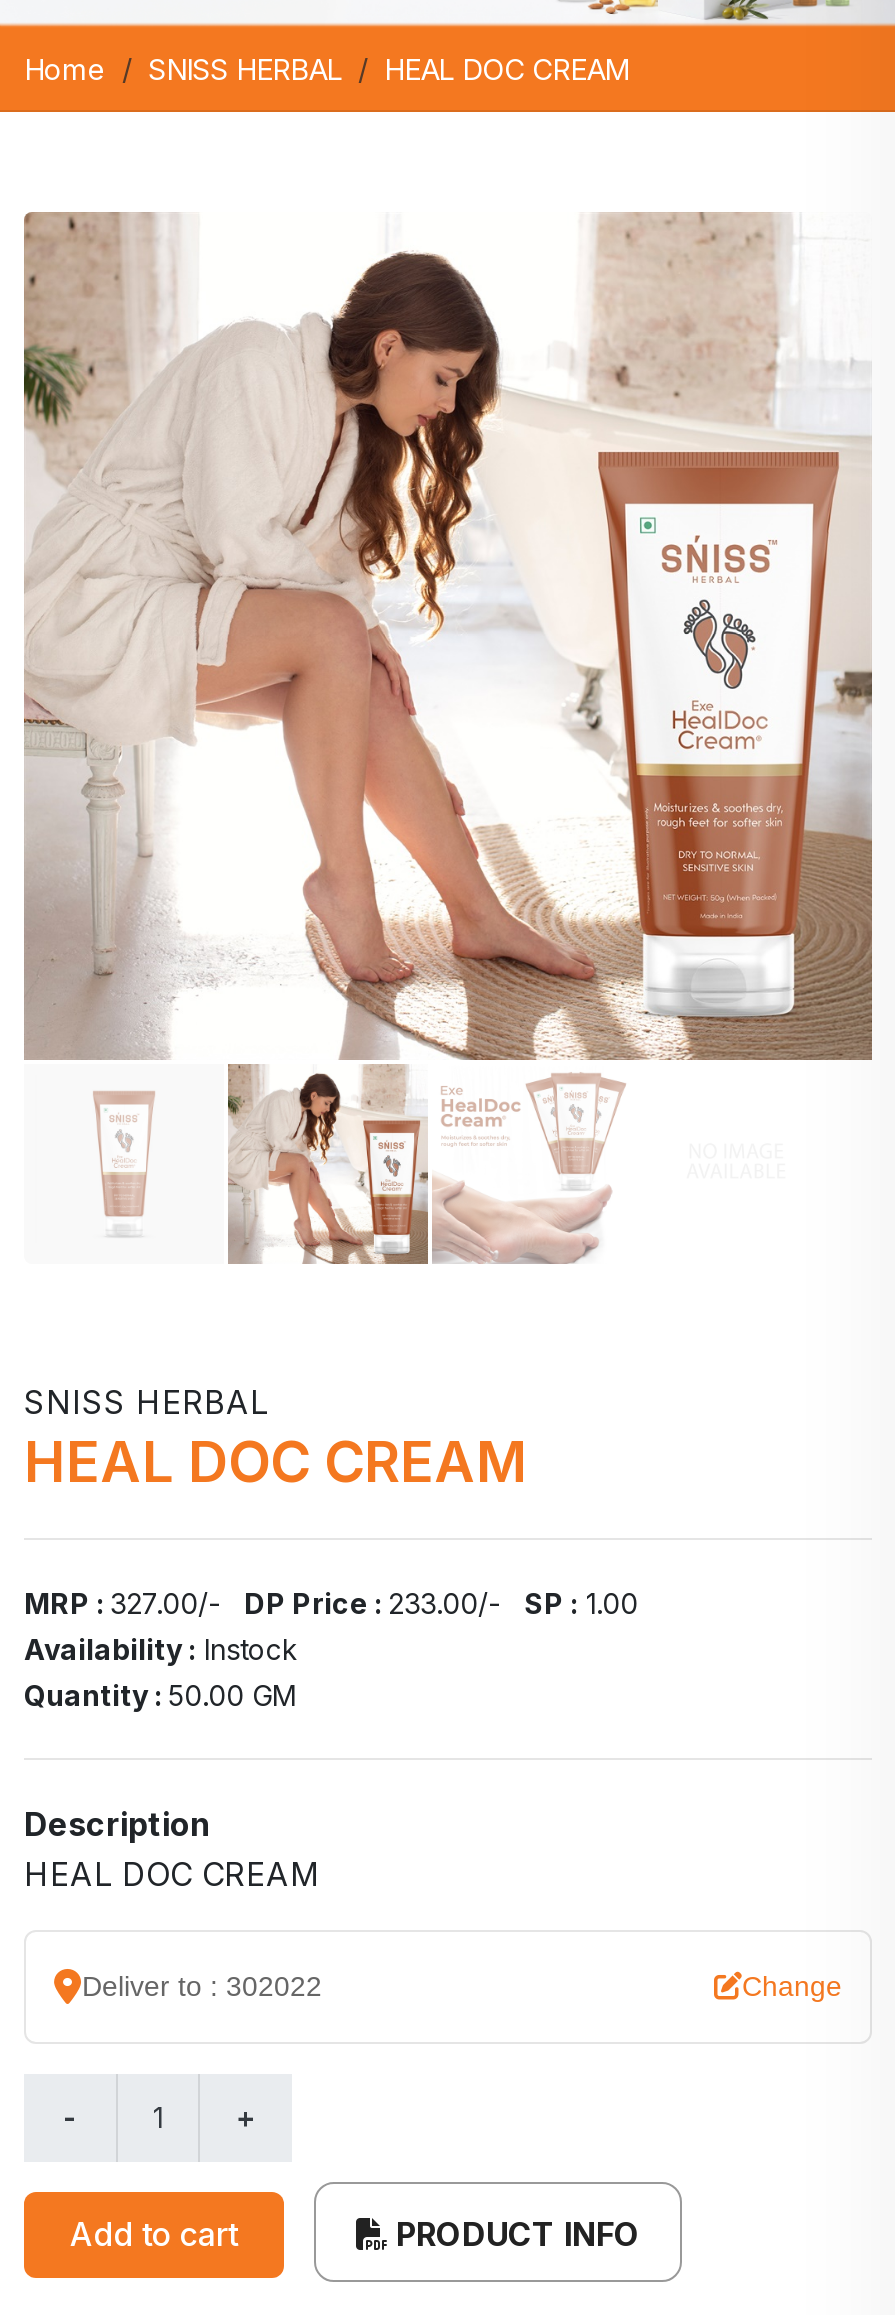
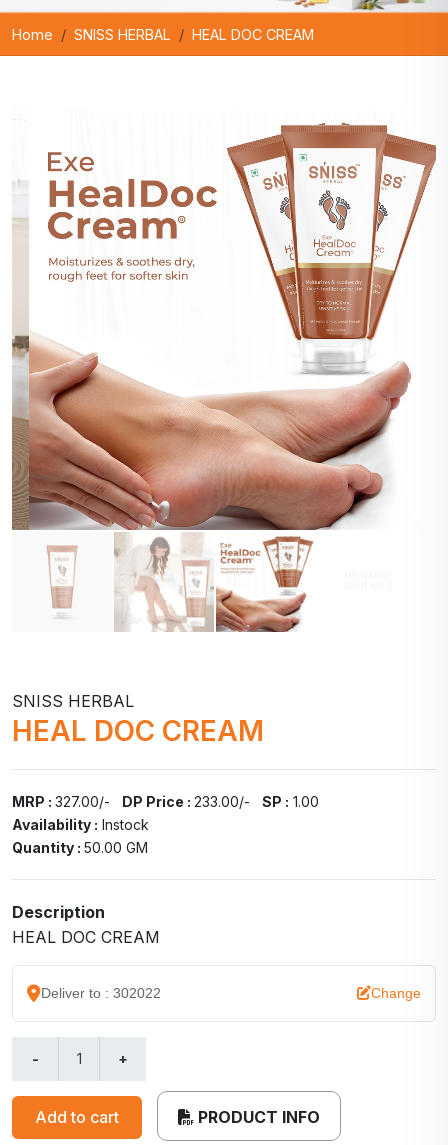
[22,210,874,1264] [image] -> [12,106,437,632] [image]

